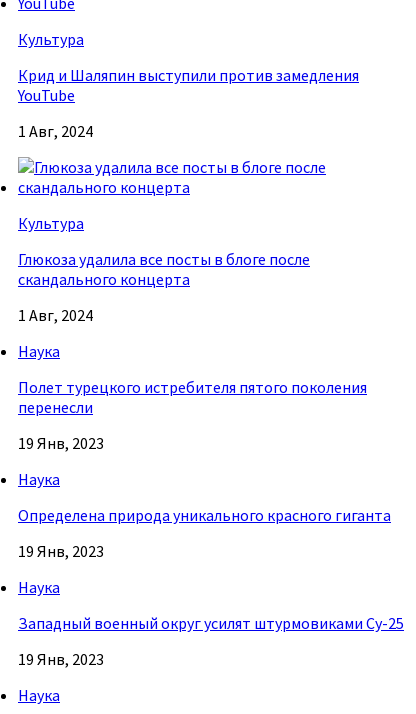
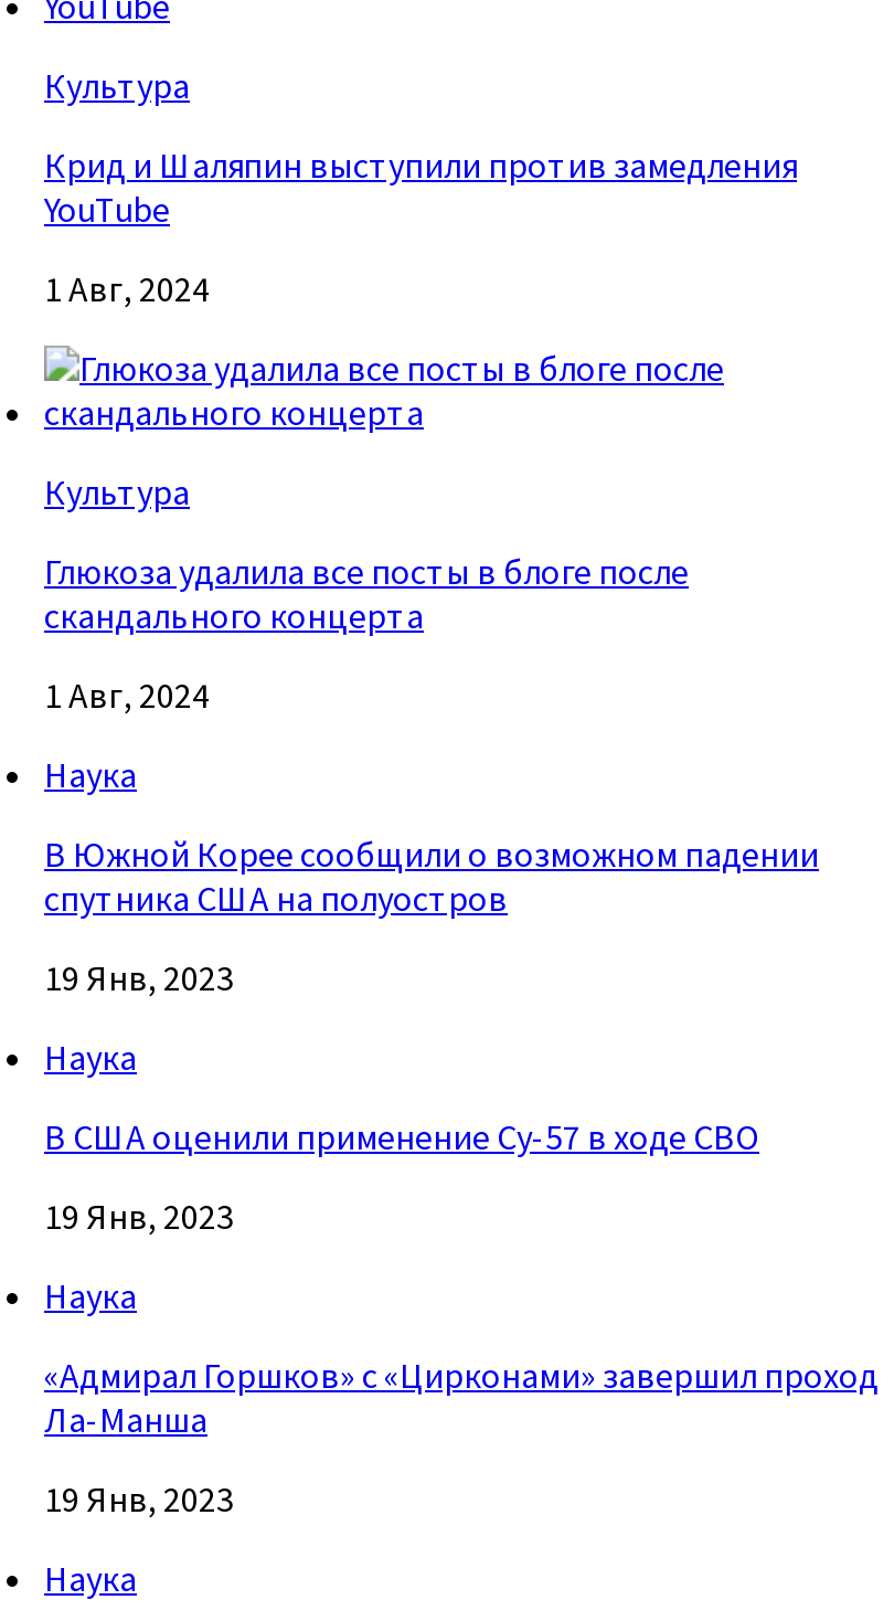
[18,377,367,417] Полет турецкого истребителя пятого поколения | перенесли -> [44,832,819,920] В Южной Корее сообщили о возможном падении | спутника США на полуостров
[18,505,391,525] Определена природа уникального красного гиганта -> [44,1114,759,1159] В США оценили применение Су-57 в ходе СВО
[18,613,404,633] Западный военный округ усилят штурмовиками Су-25 -> [44,1353,879,1441] «Адмирал Горшков» с «Цирконами» завершил проход | Ла-Манша

